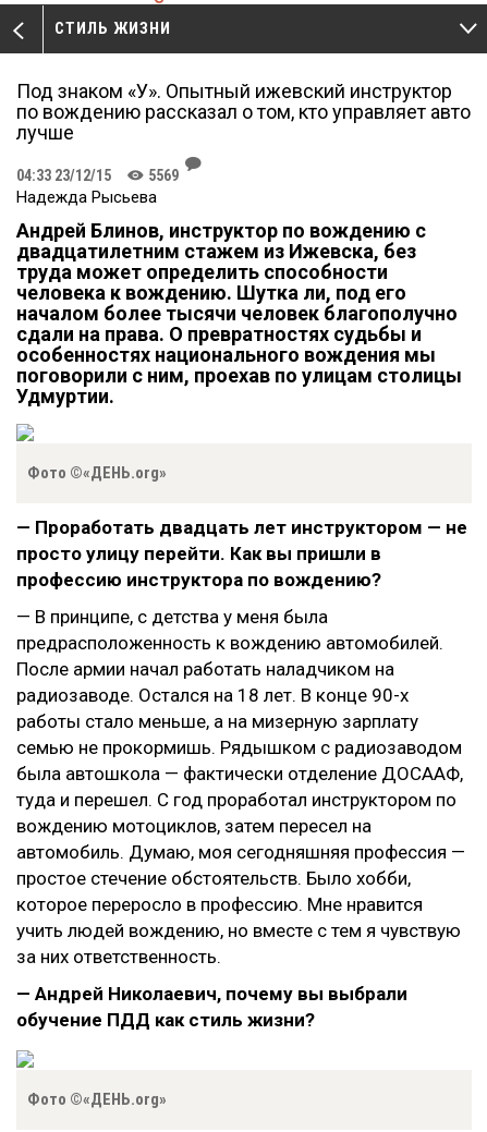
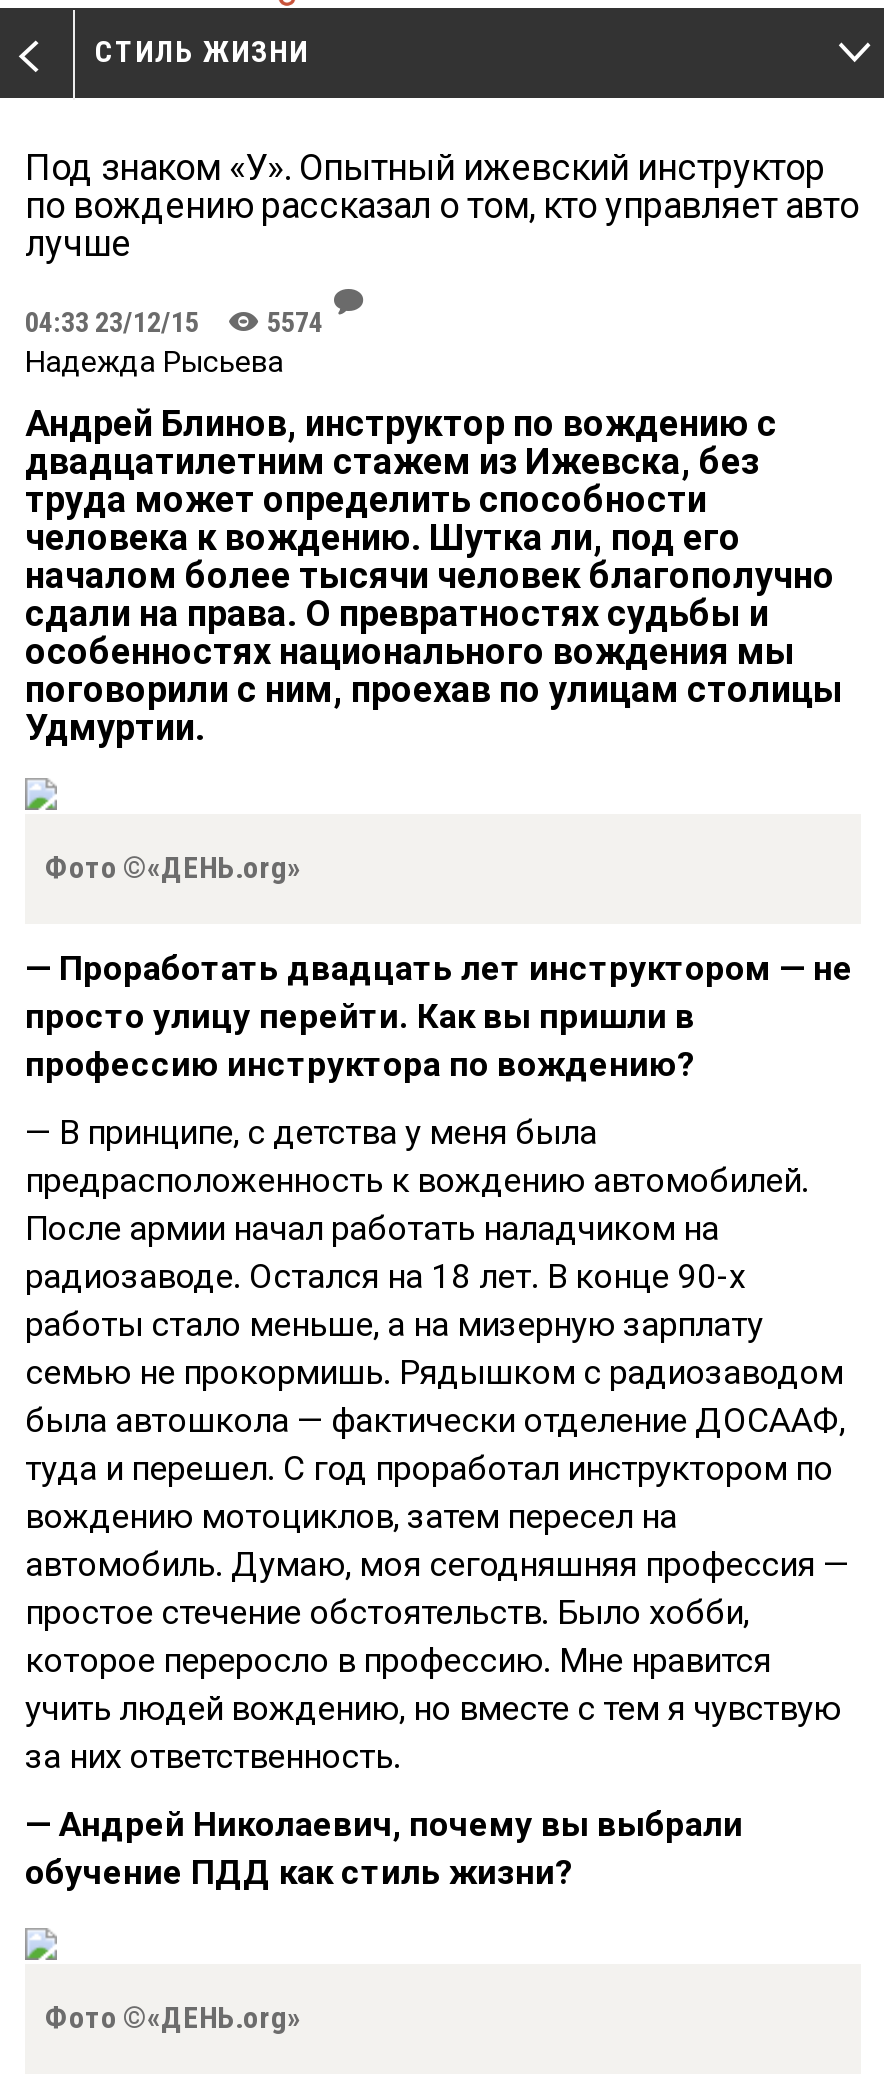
[16,167,179,184] 04:33 23/12/15 K 5569 -> [25,306,323,338] 04:33 23/12/15 K 5574

